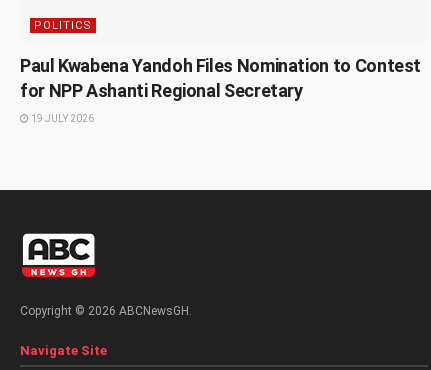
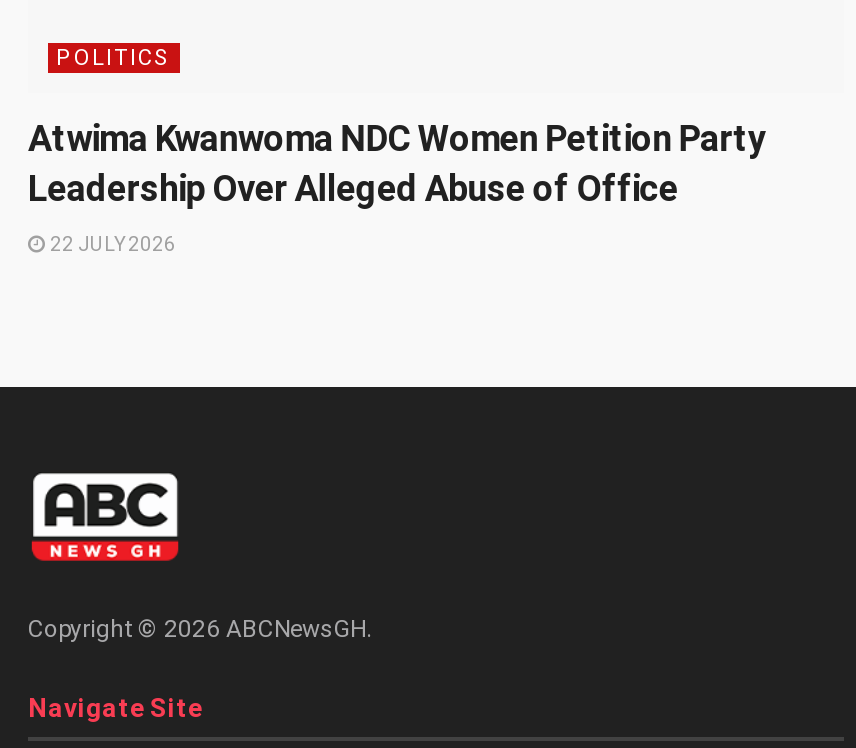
[20,55,421,101] Paul Kwabena Yandoh Files Nomination to Contest | for NPP Ashanti Regional Secretary -> [28,117,765,209] Atwima Kwanwoma NDC Women Petition Party | Leadership Over Alleged Abuse of Office
[29,113,94,124] 19 JULY 2026 -> [46,233,176,255] 22 JULY 2026

